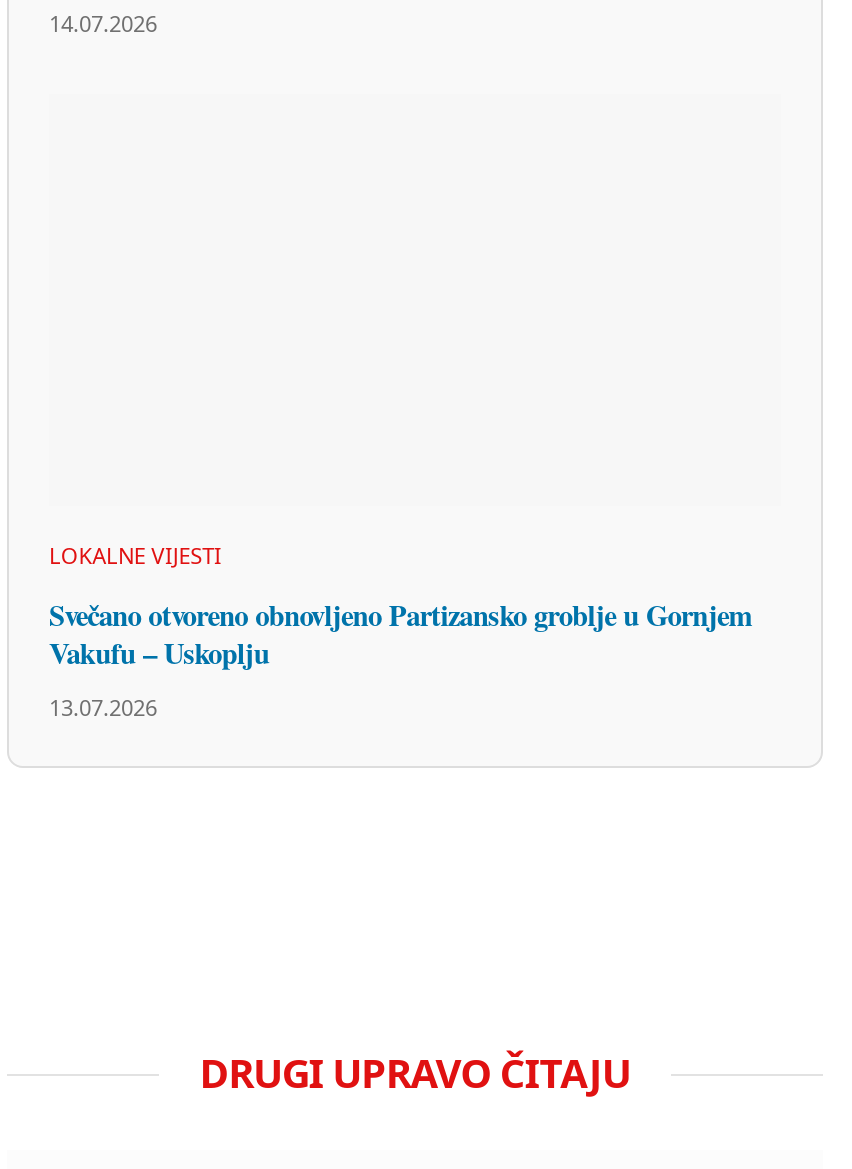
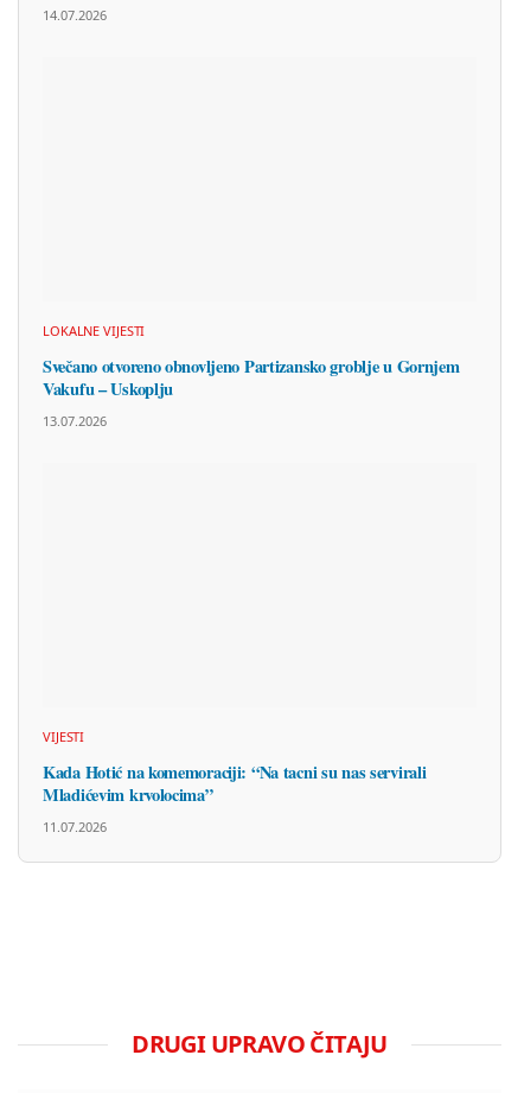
none -> [43,728,426,836] VIJESTI | Kada Hotić na komemoraciji: “Na tacni su nas servirali | Mladićevim krvolocima” | 11.07.2026

